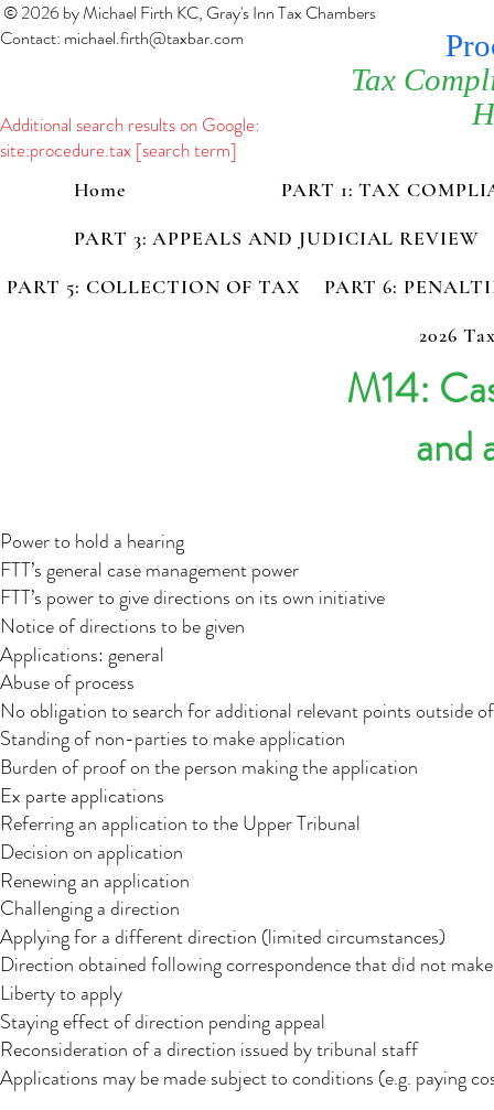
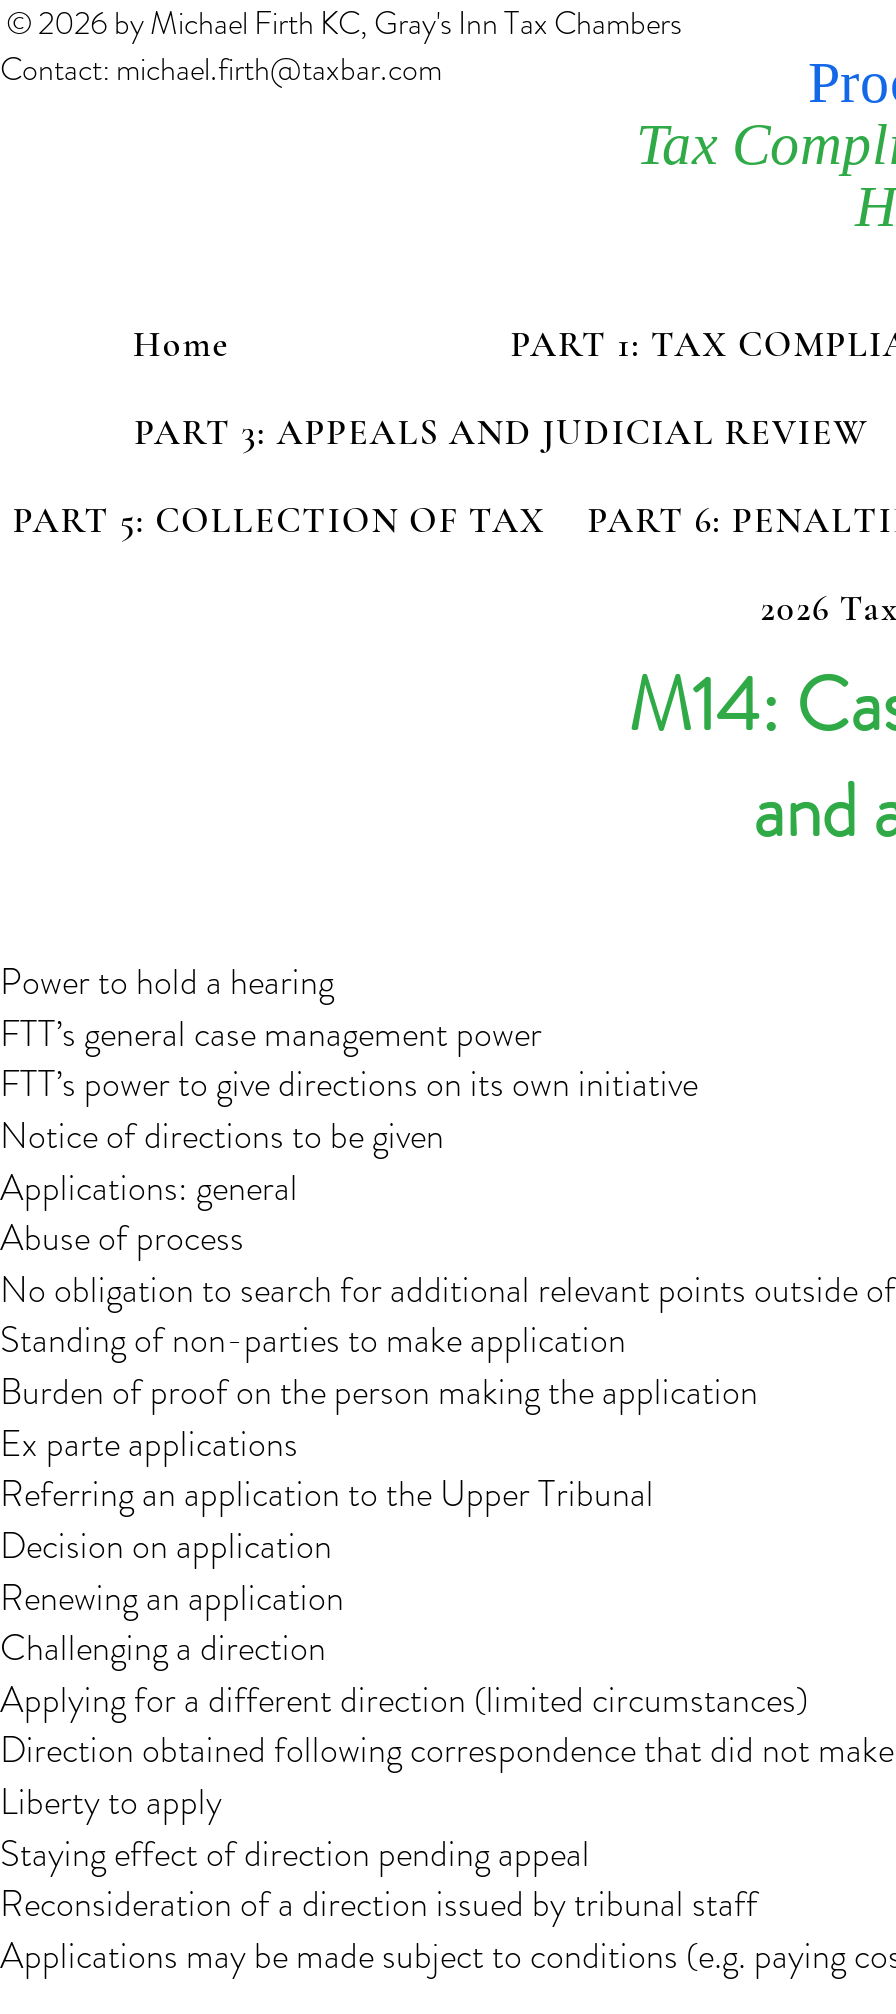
[0,111,259,163] Additional search results on Google: | site:procedure.tax [search term] -> none

